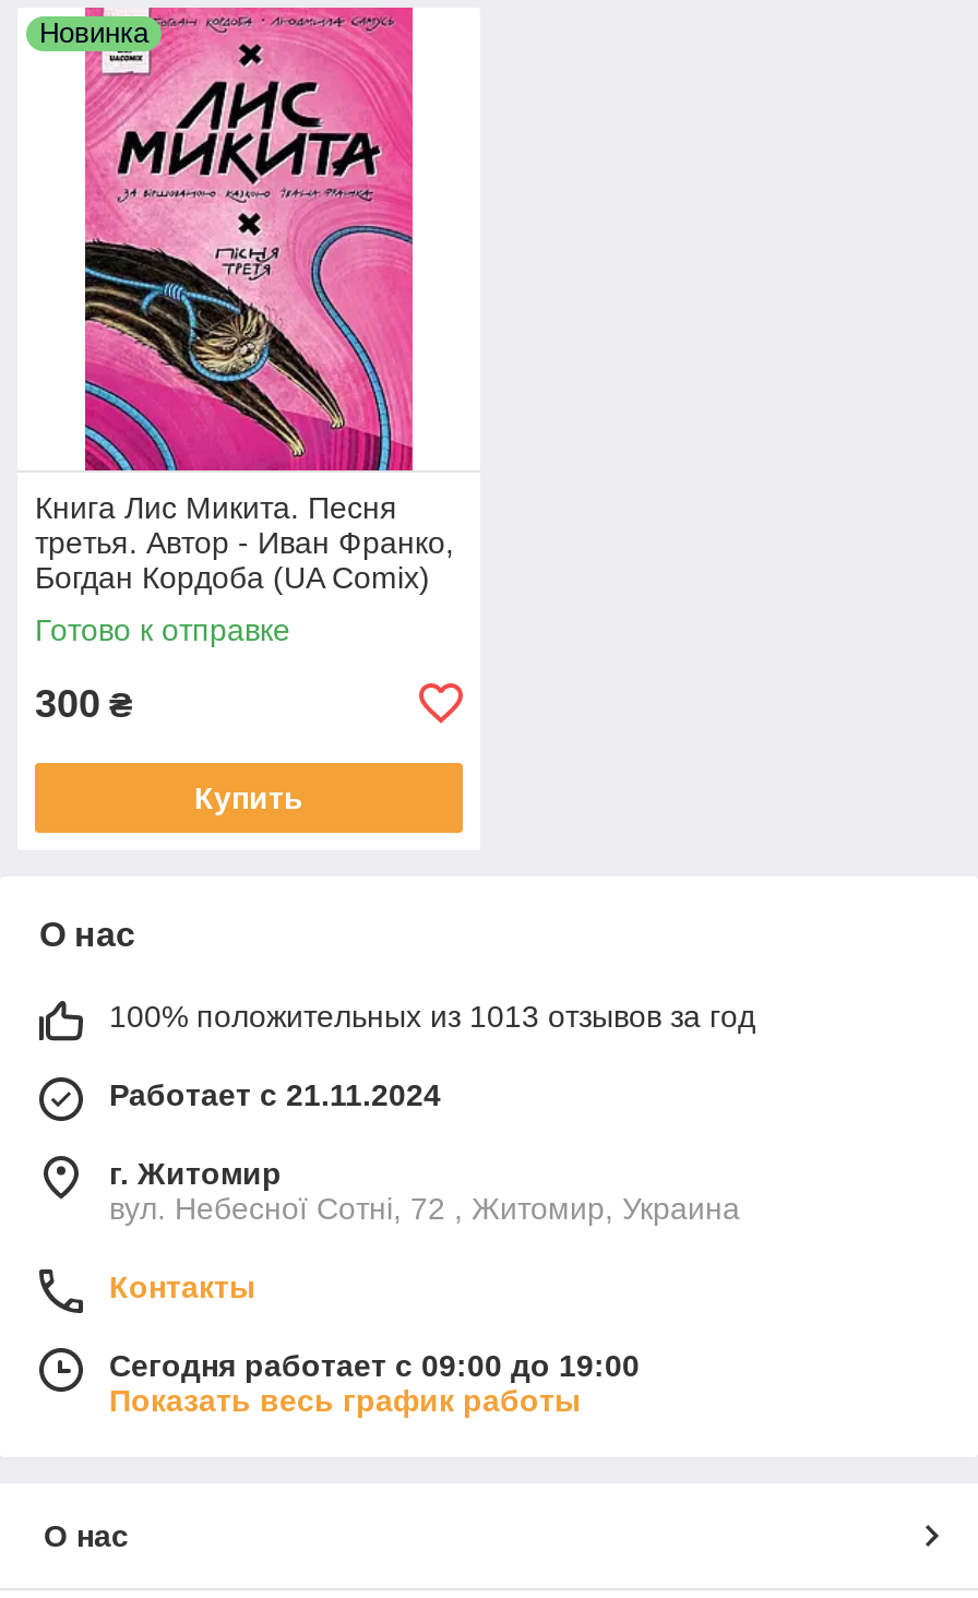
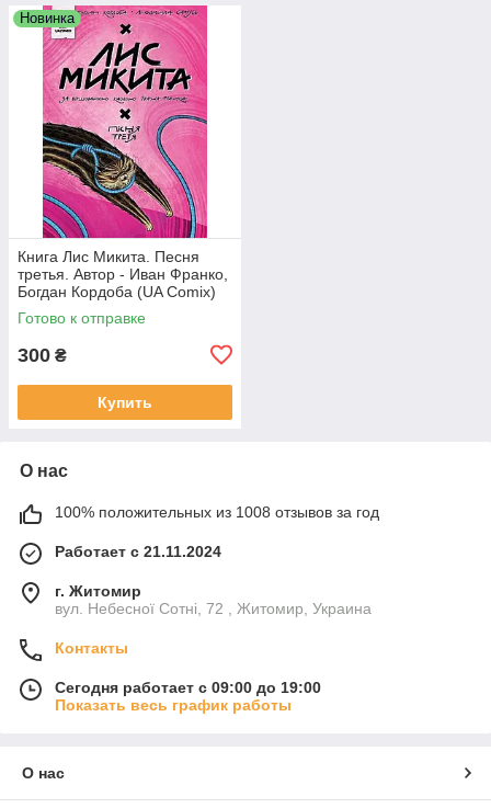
[109,998,755,1033] 100% положительных из 1013 отзывов за год -> [55,503,379,521] 100% положительных из 1008 отзывов за год

